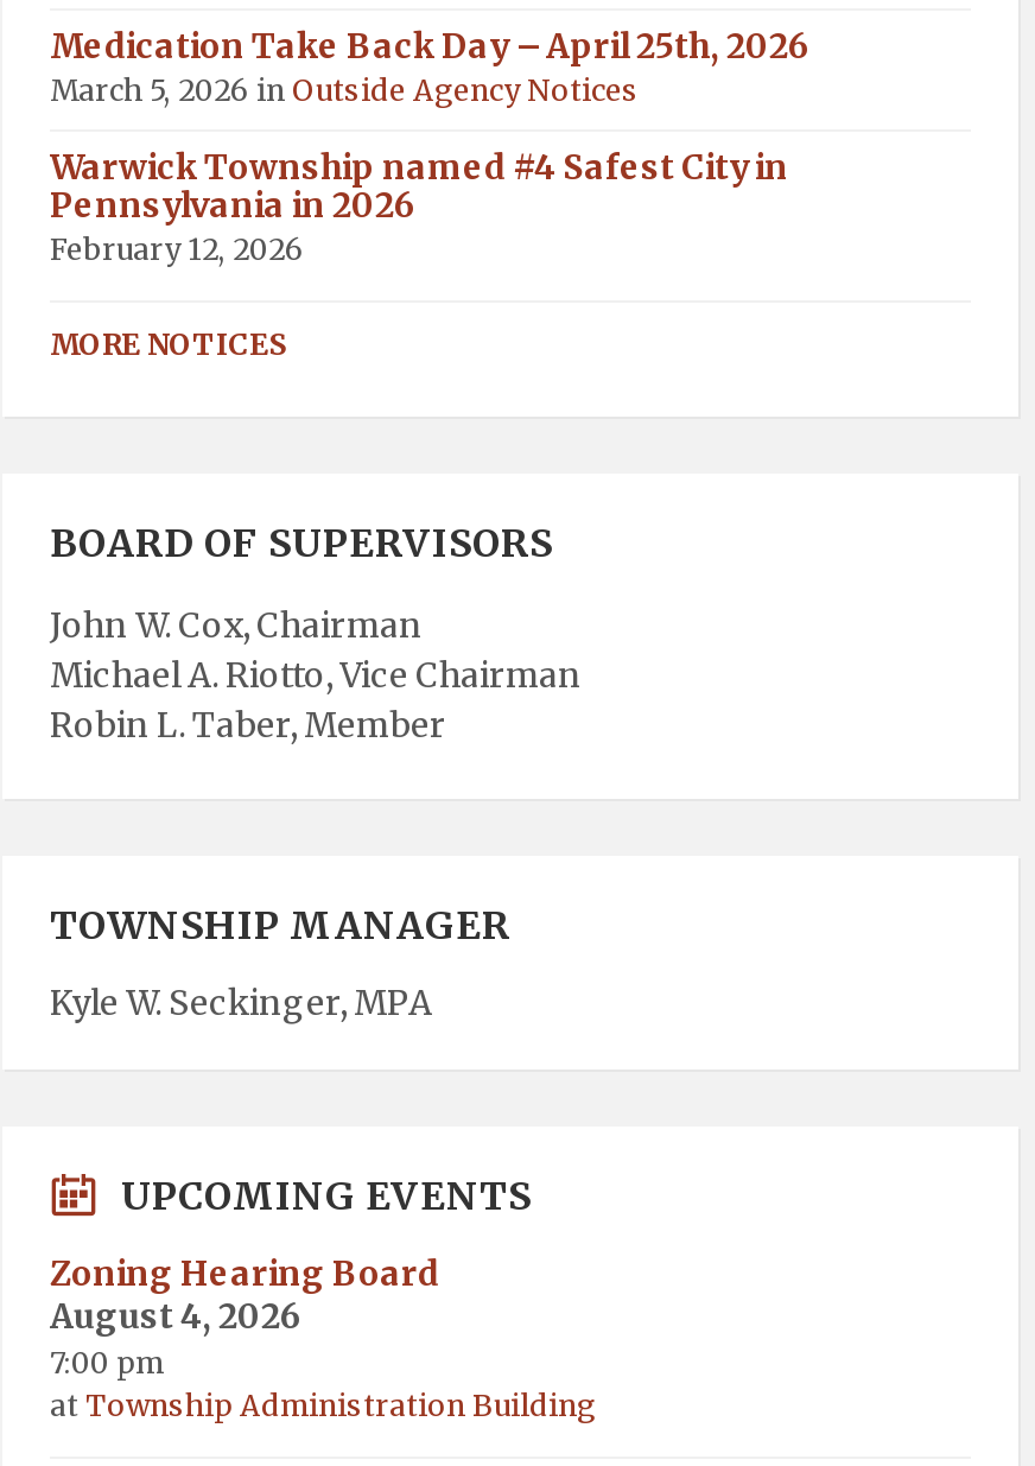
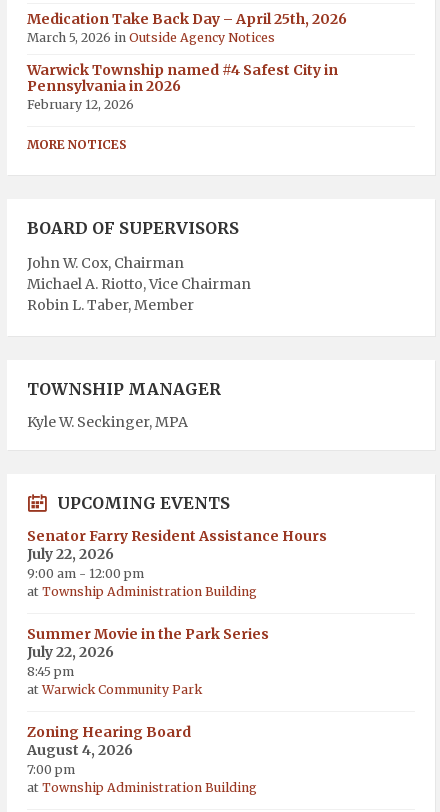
none -> [27,527,327,697] Senator Farry Resident Assistance Hours | July 22, 2026 | 9:00 am - 12:00 pm | at Township Administration Building | Summer Movie in the Park Series | July 22, 2026 | 8:45 pm | at Warwick Community Park

